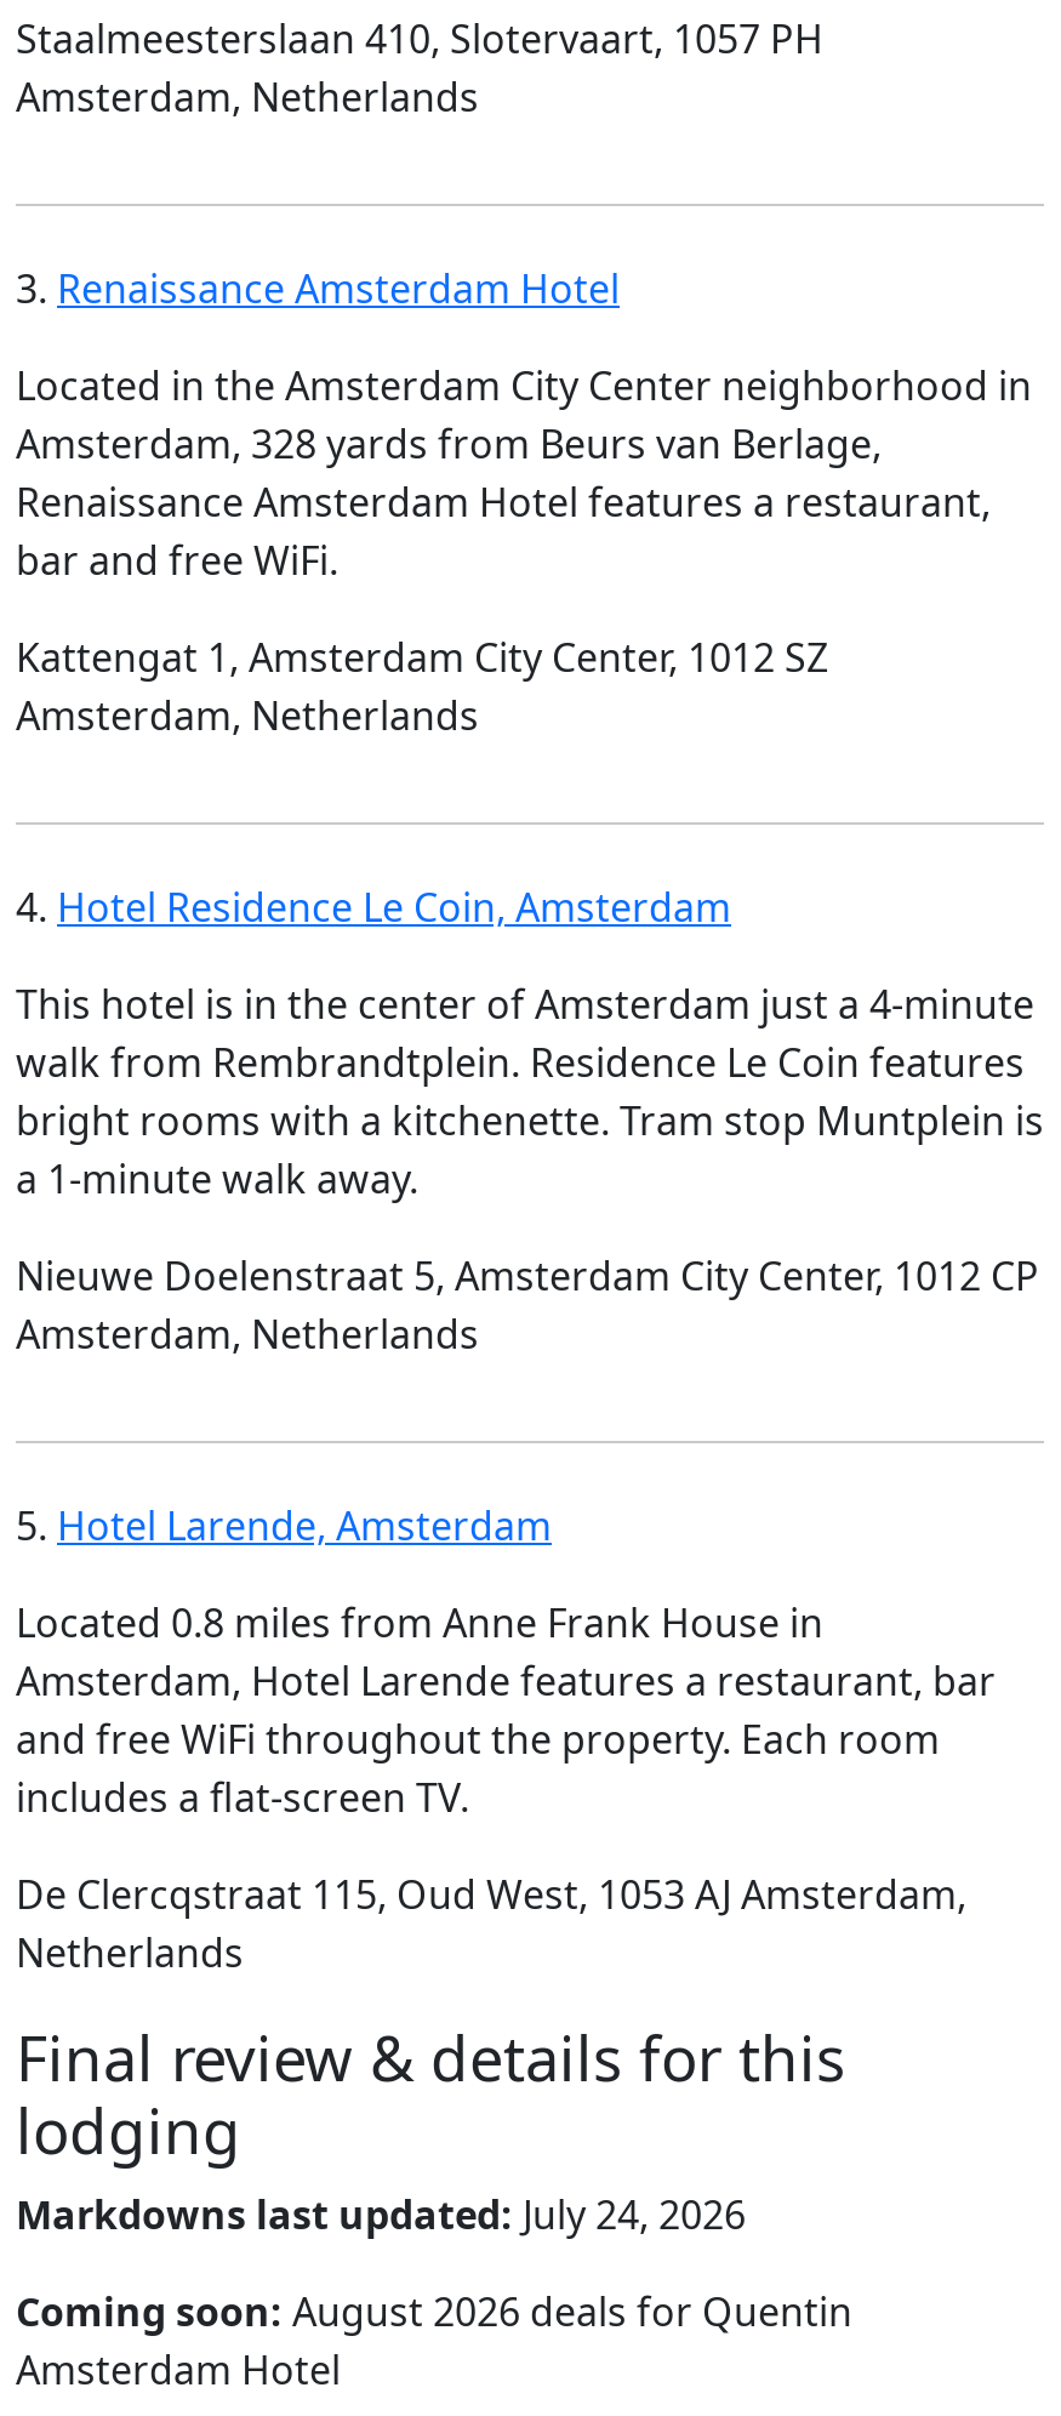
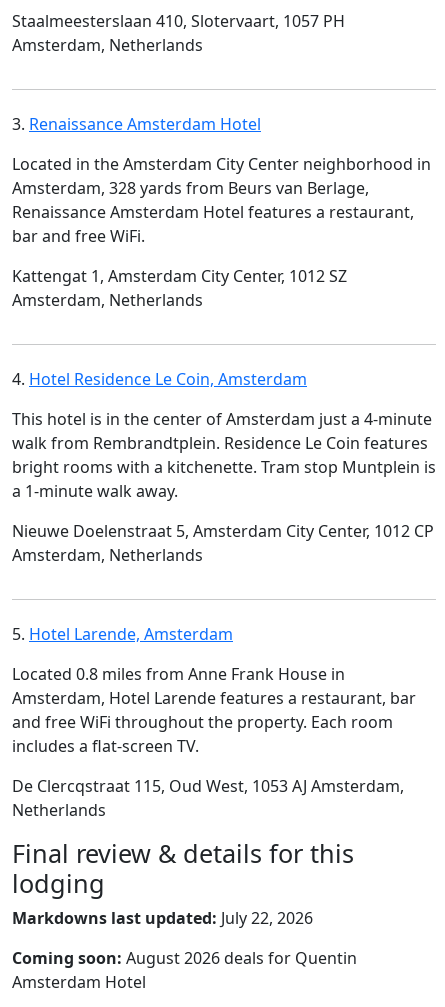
[16,2187,746,2241] Markdowns last updated: July 24, 2026 -> [12,907,313,929] Markdowns last updated: July 22, 2026

